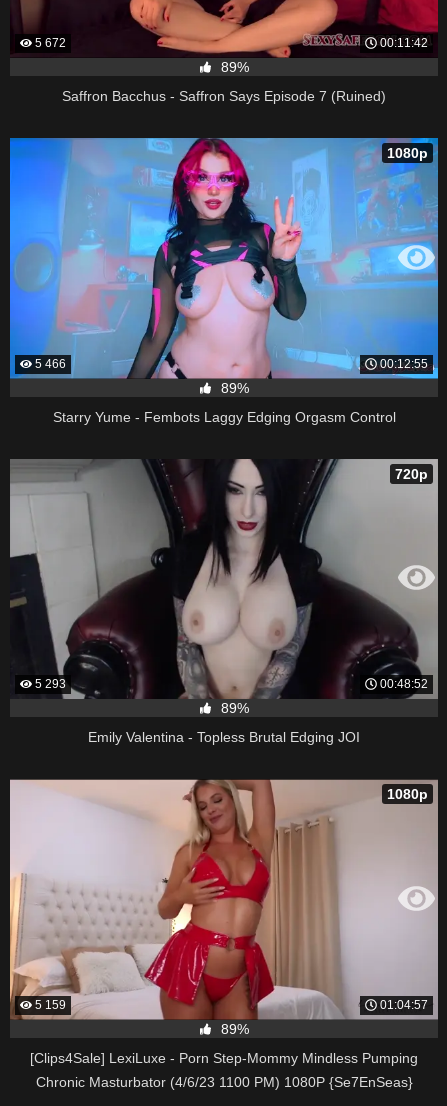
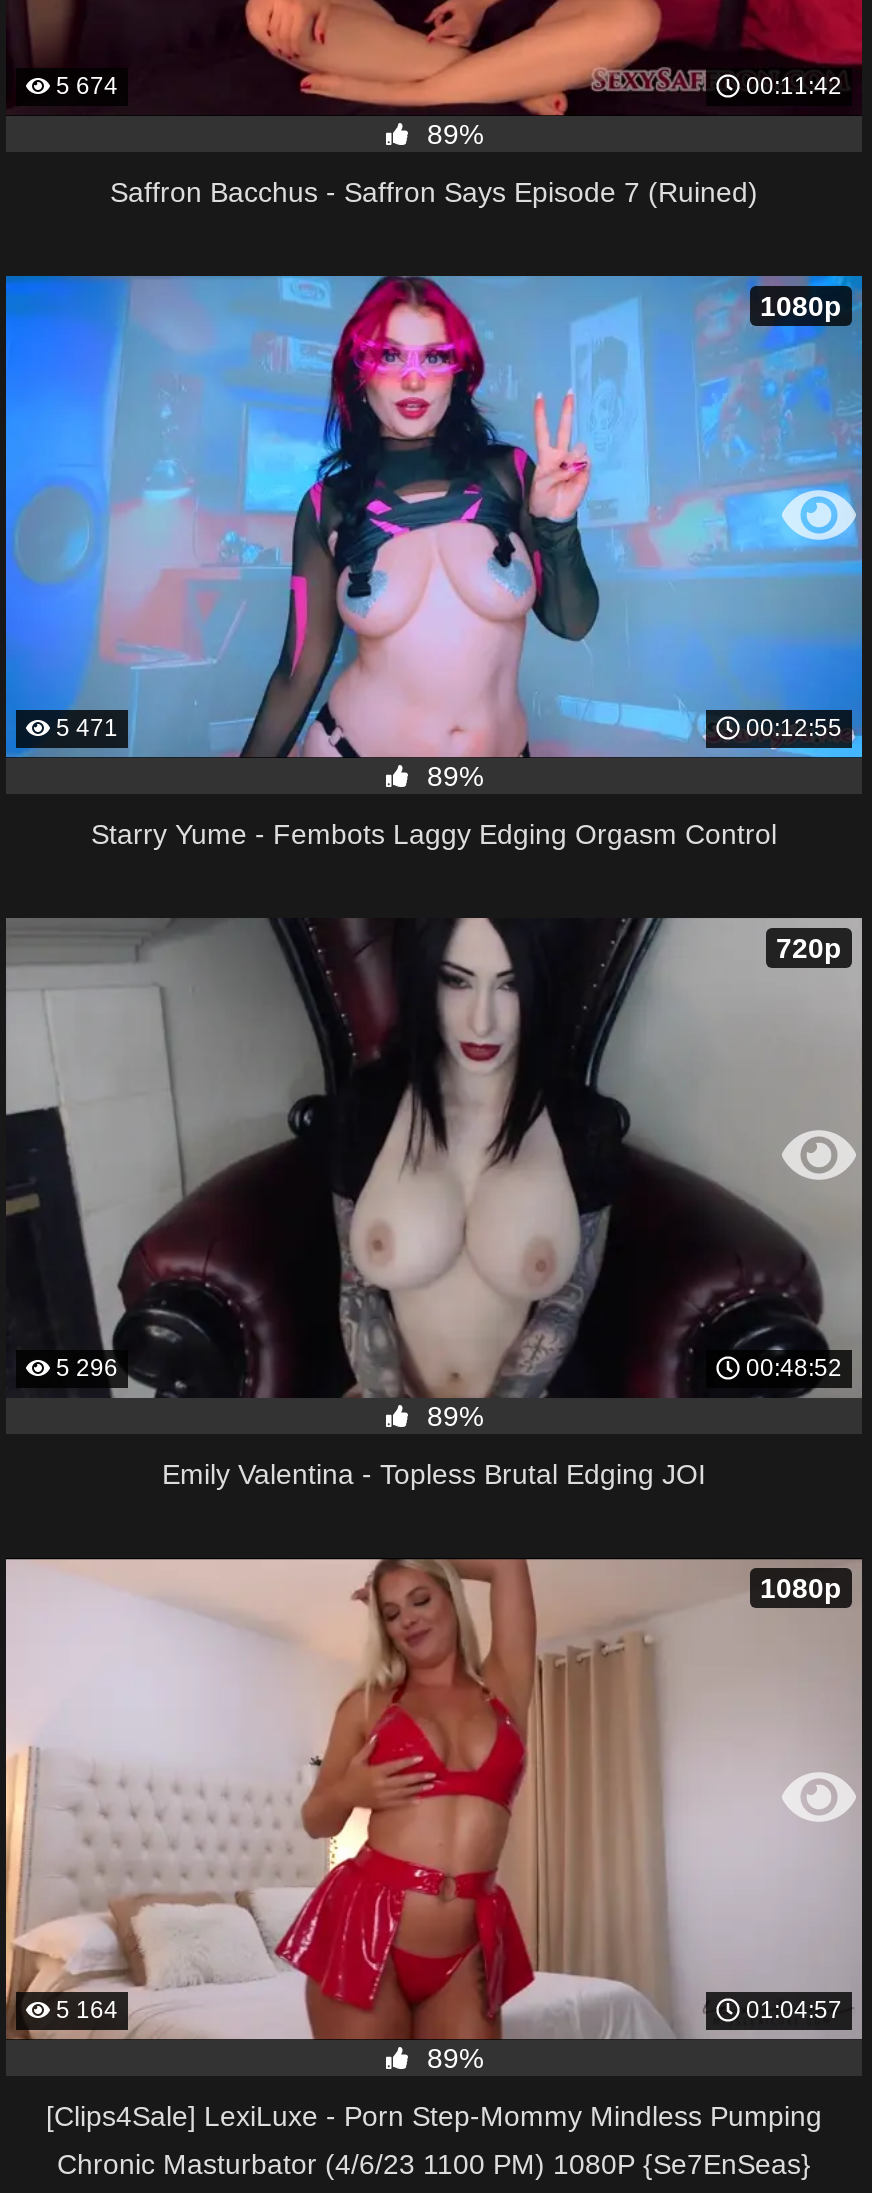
[32,36,66,50] 5 672 -> [50,72,118,100] 5 674
[32,357,66,371] 5 466 -> [50,713,118,741] 5 471
[32,677,66,691] 5 293 -> [50,1355,118,1383] 5 296
[32,998,66,1012] 5 159 -> [50,1996,118,2024] 5 164

